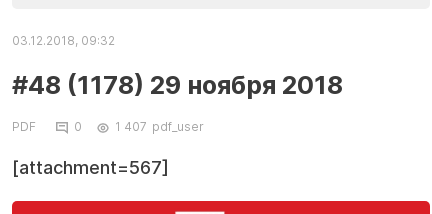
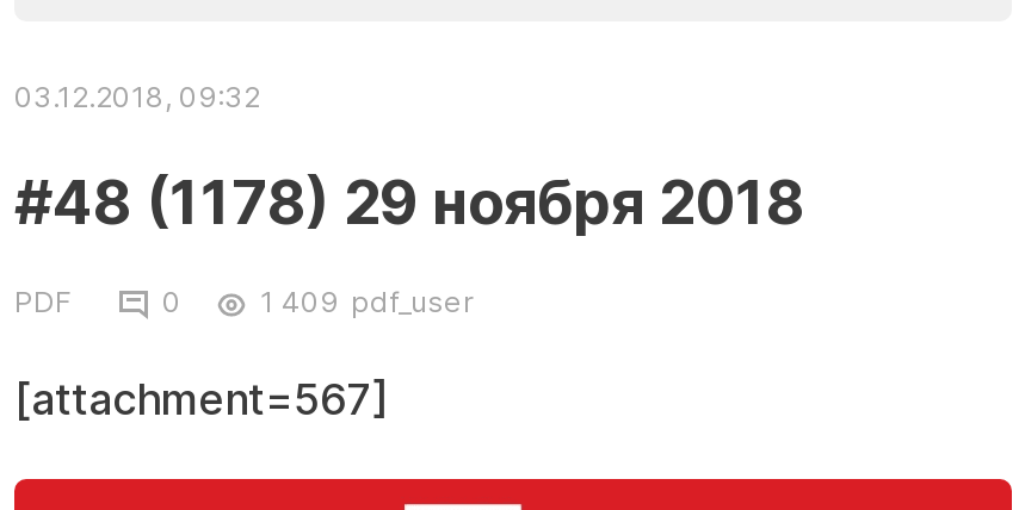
[115,119,204,134] 1 407 pdf_user -> [260,284,475,319] 1 409 pdf_user

